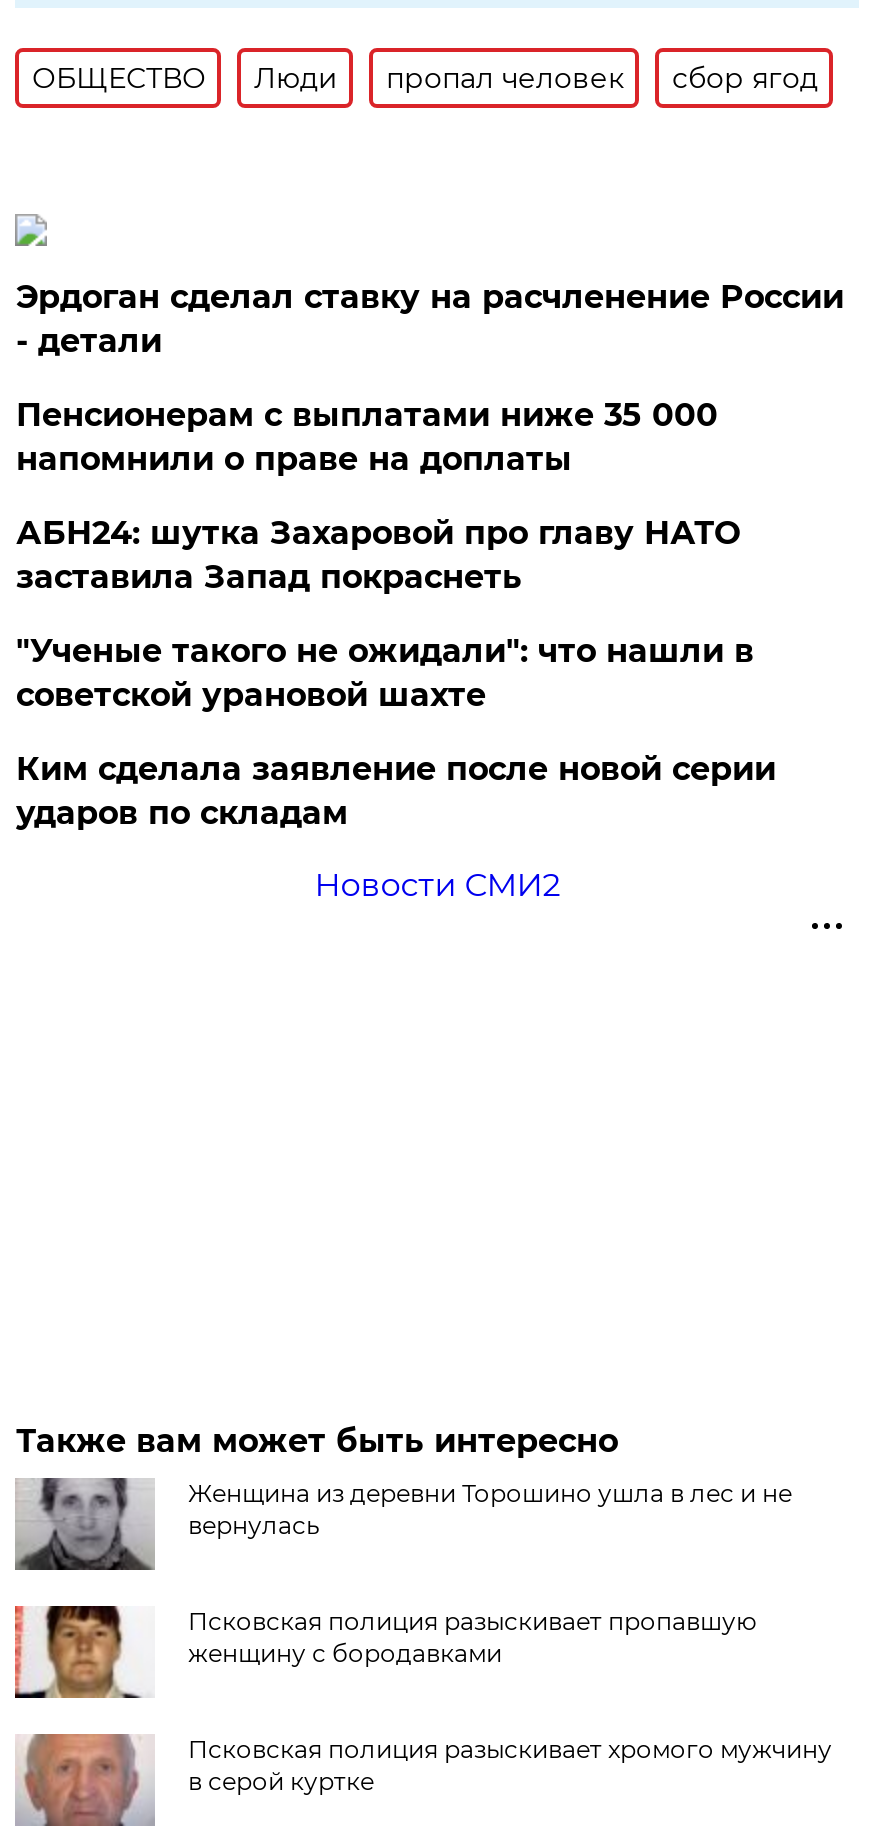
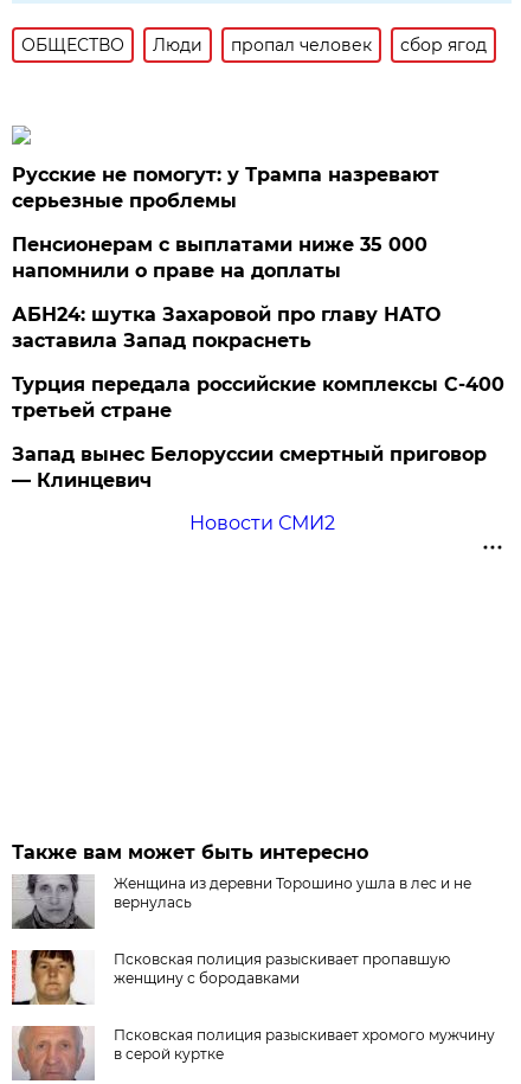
[16,278,844,360] Эрдоган сделал ставку на расчленение России | - детали -> [12,163,440,212] Русские не помогут: у Трампа назревают | серьезные проблемы
[16,632,754,714] "Ученые такого не ожидали": что нашли в | советской урановой шахте -> [12,373,505,422] Турция передала российские комплексы С-400 | третьей стране
[16,750,776,832] Ким сделала заявление после новой серии | ударов по складам -> [12,443,487,492] Запад вынес Белоруссии смертный приговор | — Клинцевич

